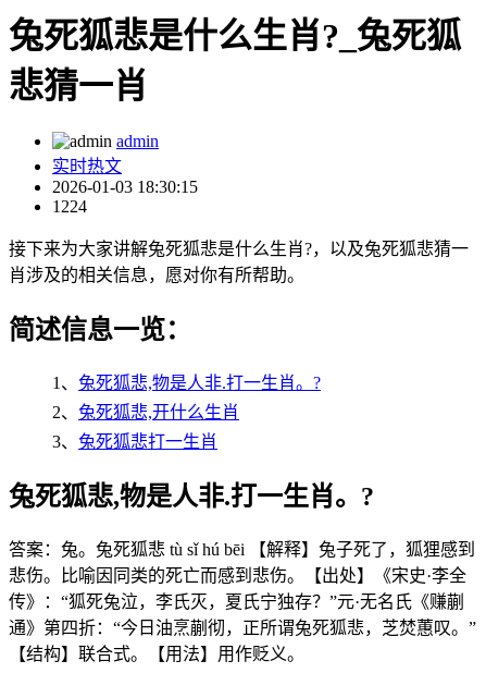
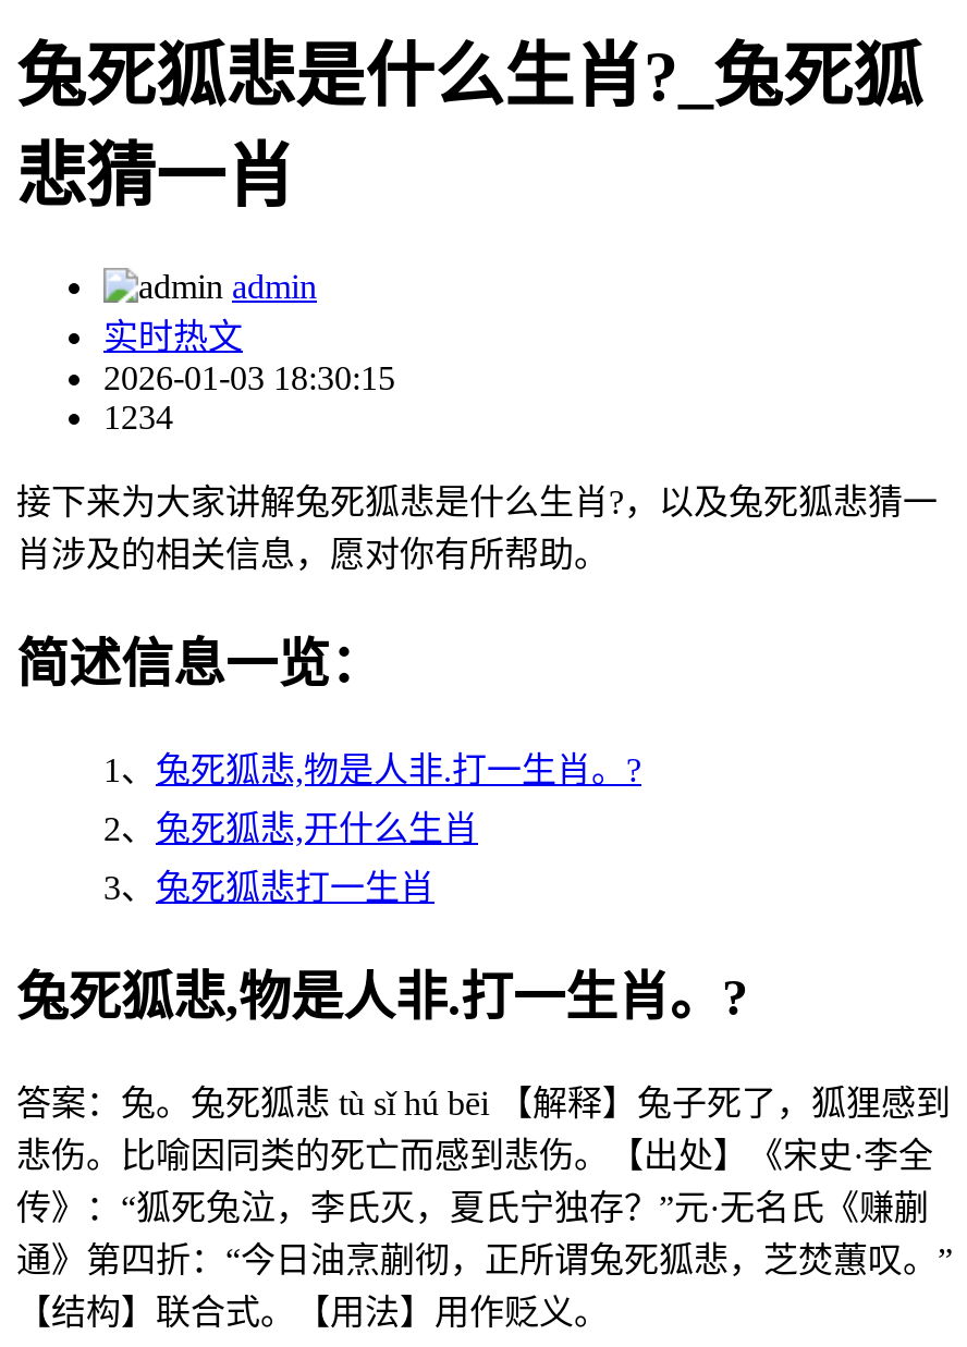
[52,197,87,216] 1224 -> [103,398,173,435] 1234

